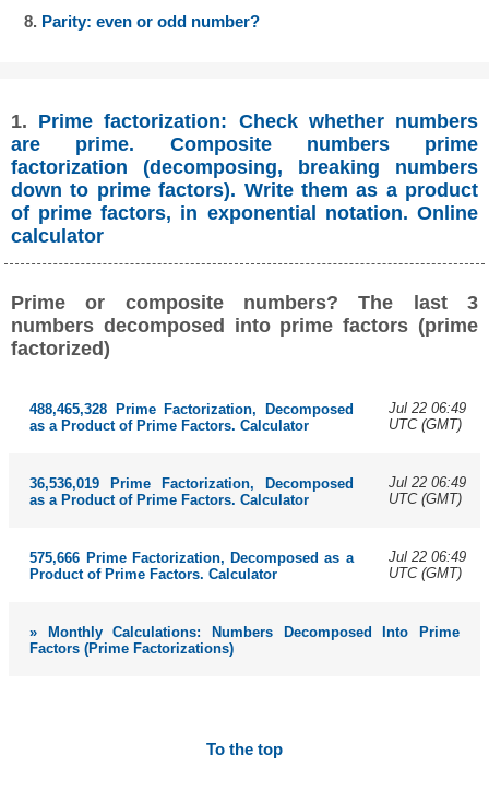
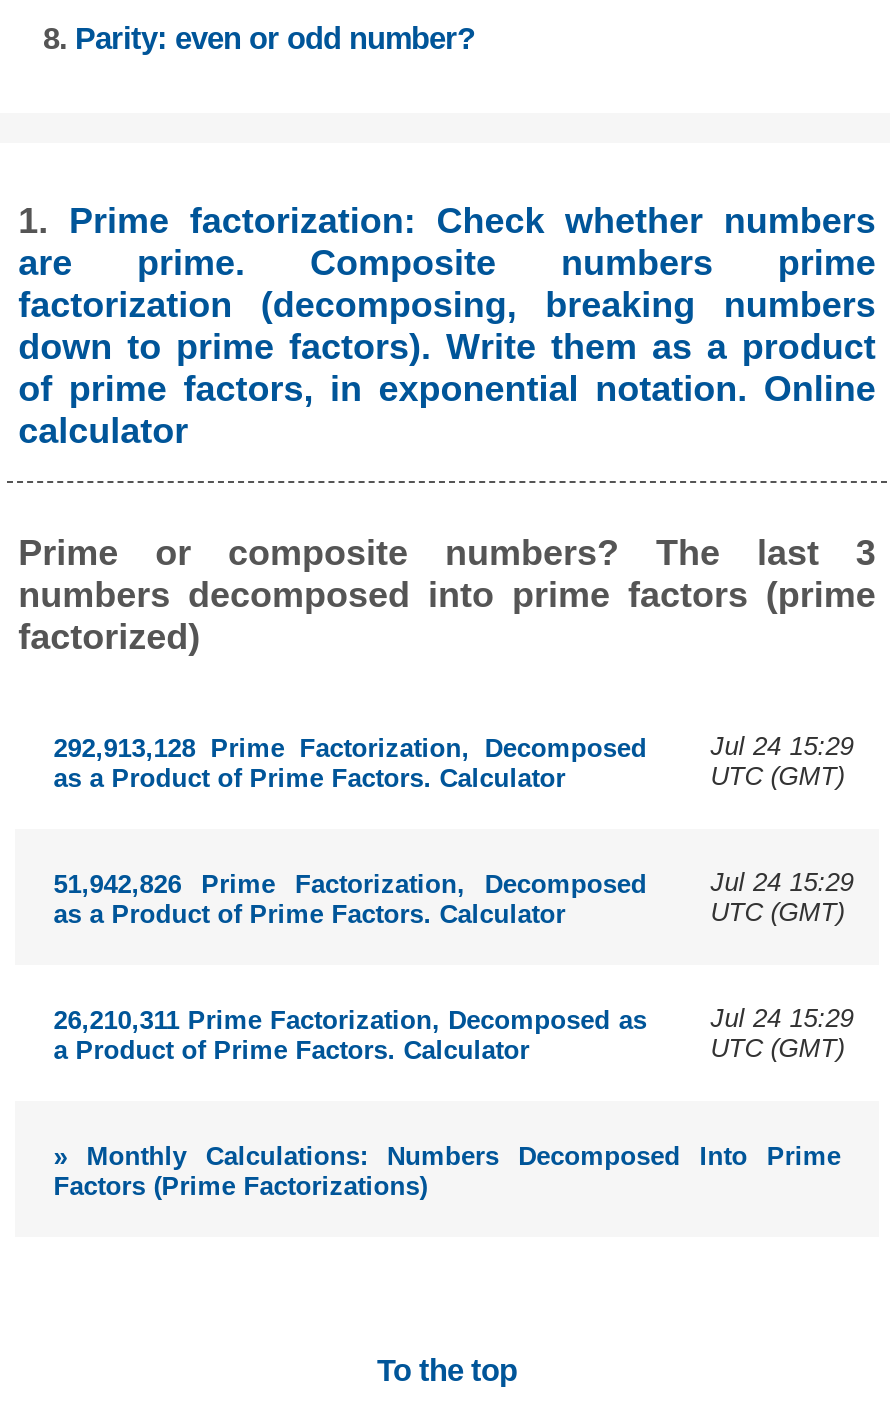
[30,400,353,417] 488,465,328 Prime Factorization, Decomposed -> [53,732,647,762] 292,913,128 Prime Factorization, Decomposed
[388,400,466,416] Jul 22 06:49 -> [711,731,853,761] Jul 24 15:29
[30,475,353,491] 36,536,019 Prime Factorization, Decomposed -> [53,868,647,898] 51,942,826 Prime Factorization, Decomposed
[388,474,466,491] Jul 22 06:49 -> [711,867,853,897] Jul 24 15:29
[30,549,353,582] 575,666 Prime Factorization, Decomposed as a | Product of Prime Factors. Calculator -> [53,1004,647,1064] 26,210,311 Prime Factorization, Decomposed as | a Product of Prime Factors. Calculator
[388,549,466,565] Jul 22 06:49 -> [711,1003,853,1033] Jul 24 15:29

